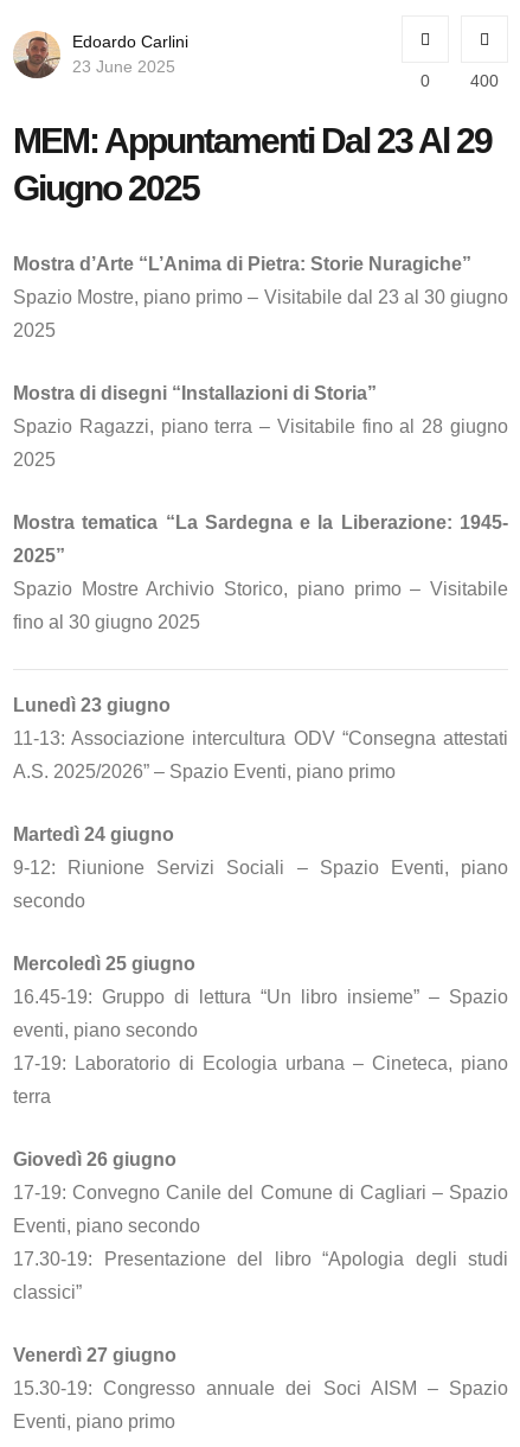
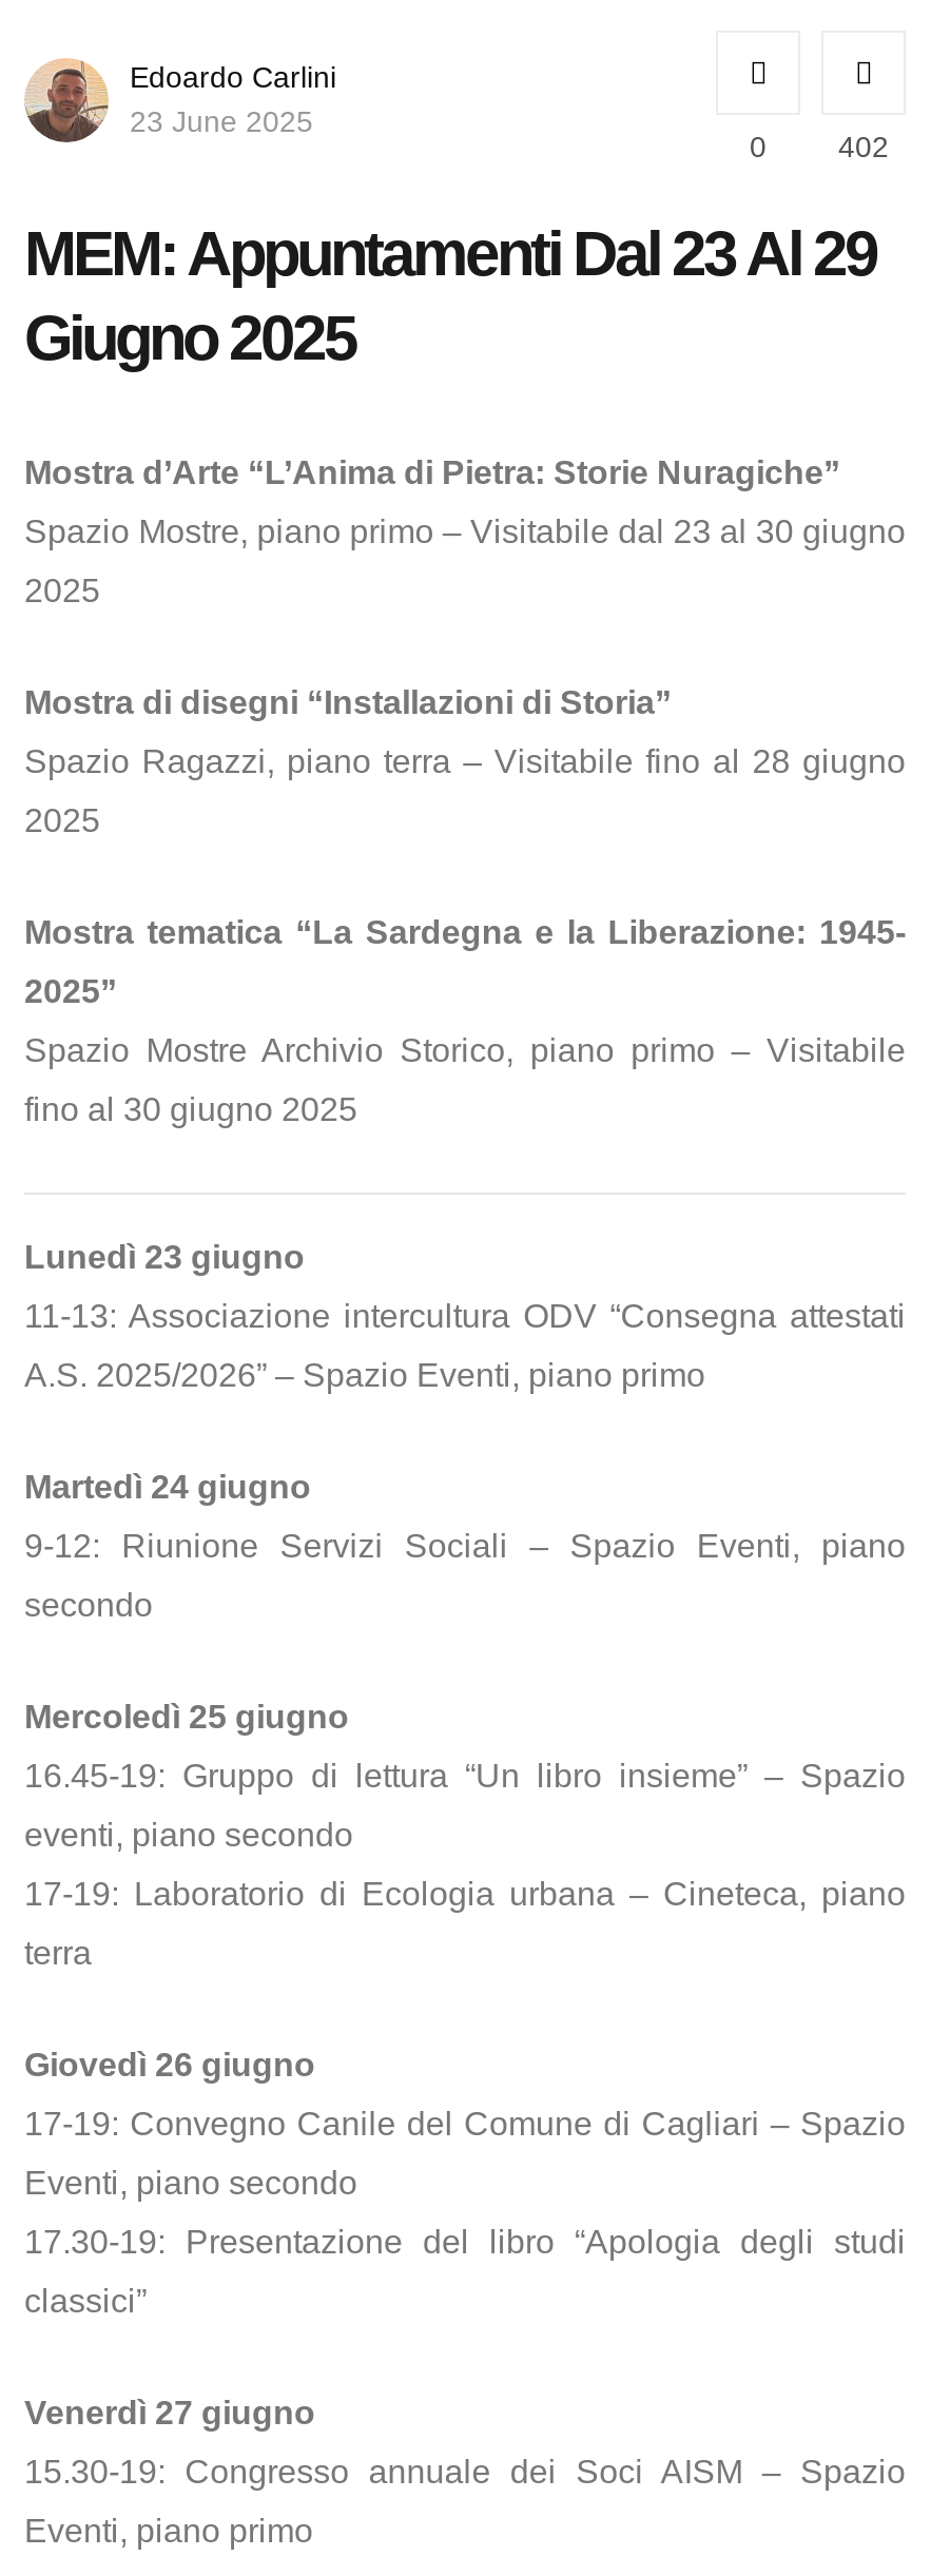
[470,71,499,90] 400 -> [838,129,889,163] 402

